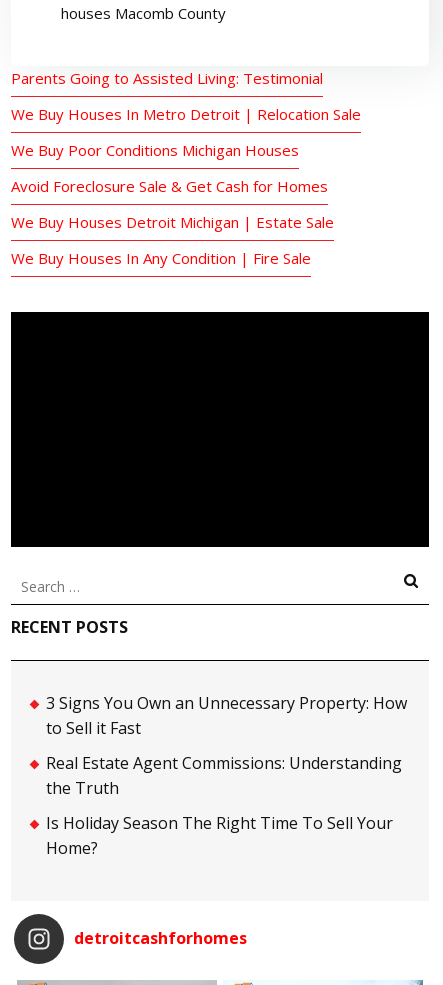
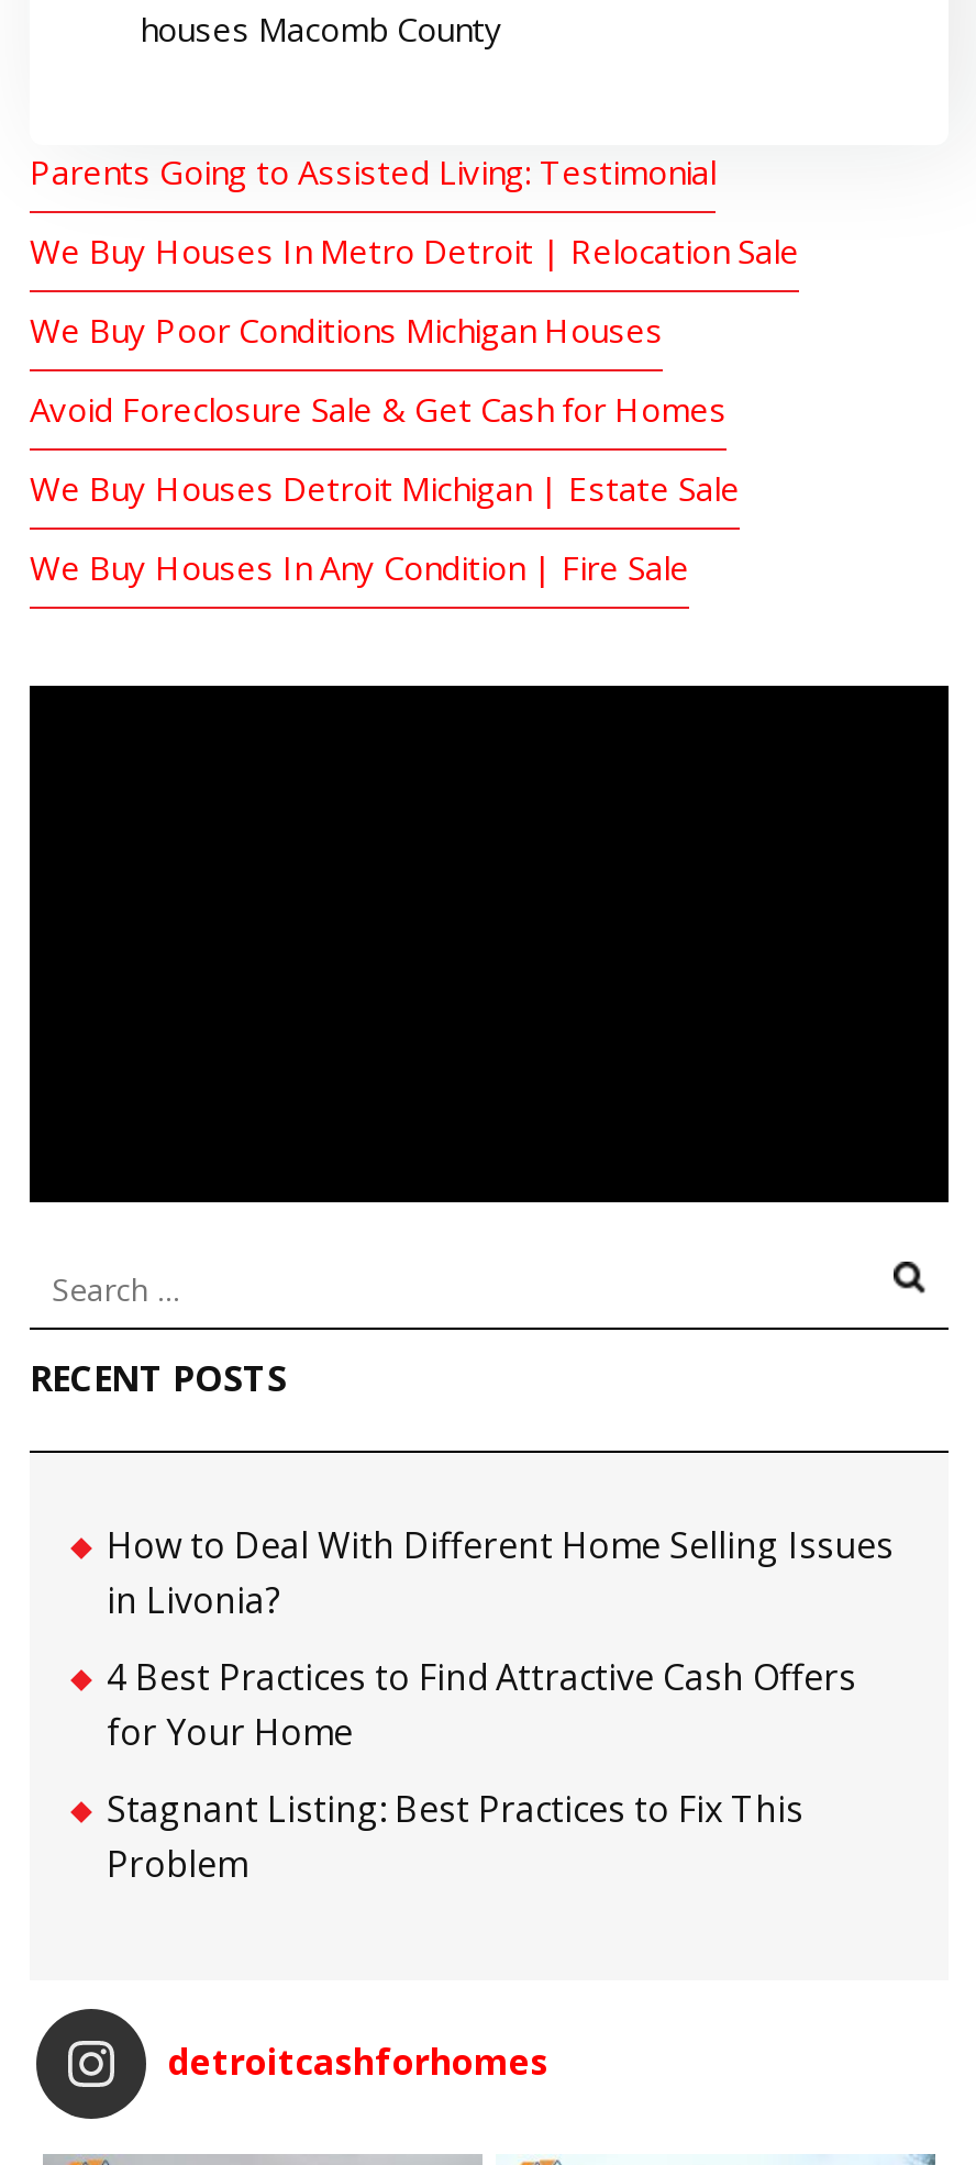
[46,692,407,739] 3 Signs You Own an Unnecessary Property: How | to Sell it Fast -> [107,1521,894,1625] How to Deal With Different Home Selling Issues | in Livonia?
[46,752,402,799] Real Estate Agent Commissions: Understanding | the Truth -> [107,1653,856,1757] 4 Best Practices to Find Attractive Cash Offers | for Your Home
[46,812,393,859] Is Holiday Season The Right Time To Sell Your | Home? -> [107,1785,803,1888] Stagnant Listing: Best Practices to Fix This | Problem

